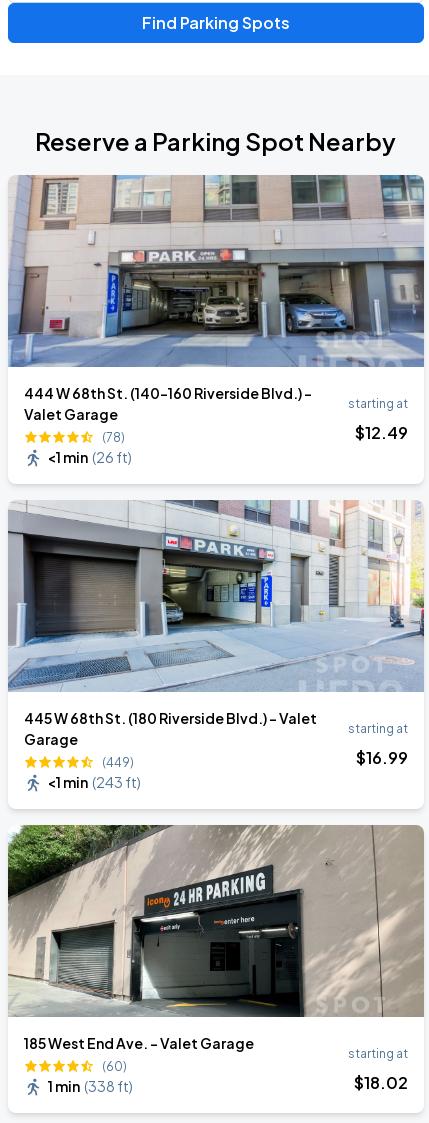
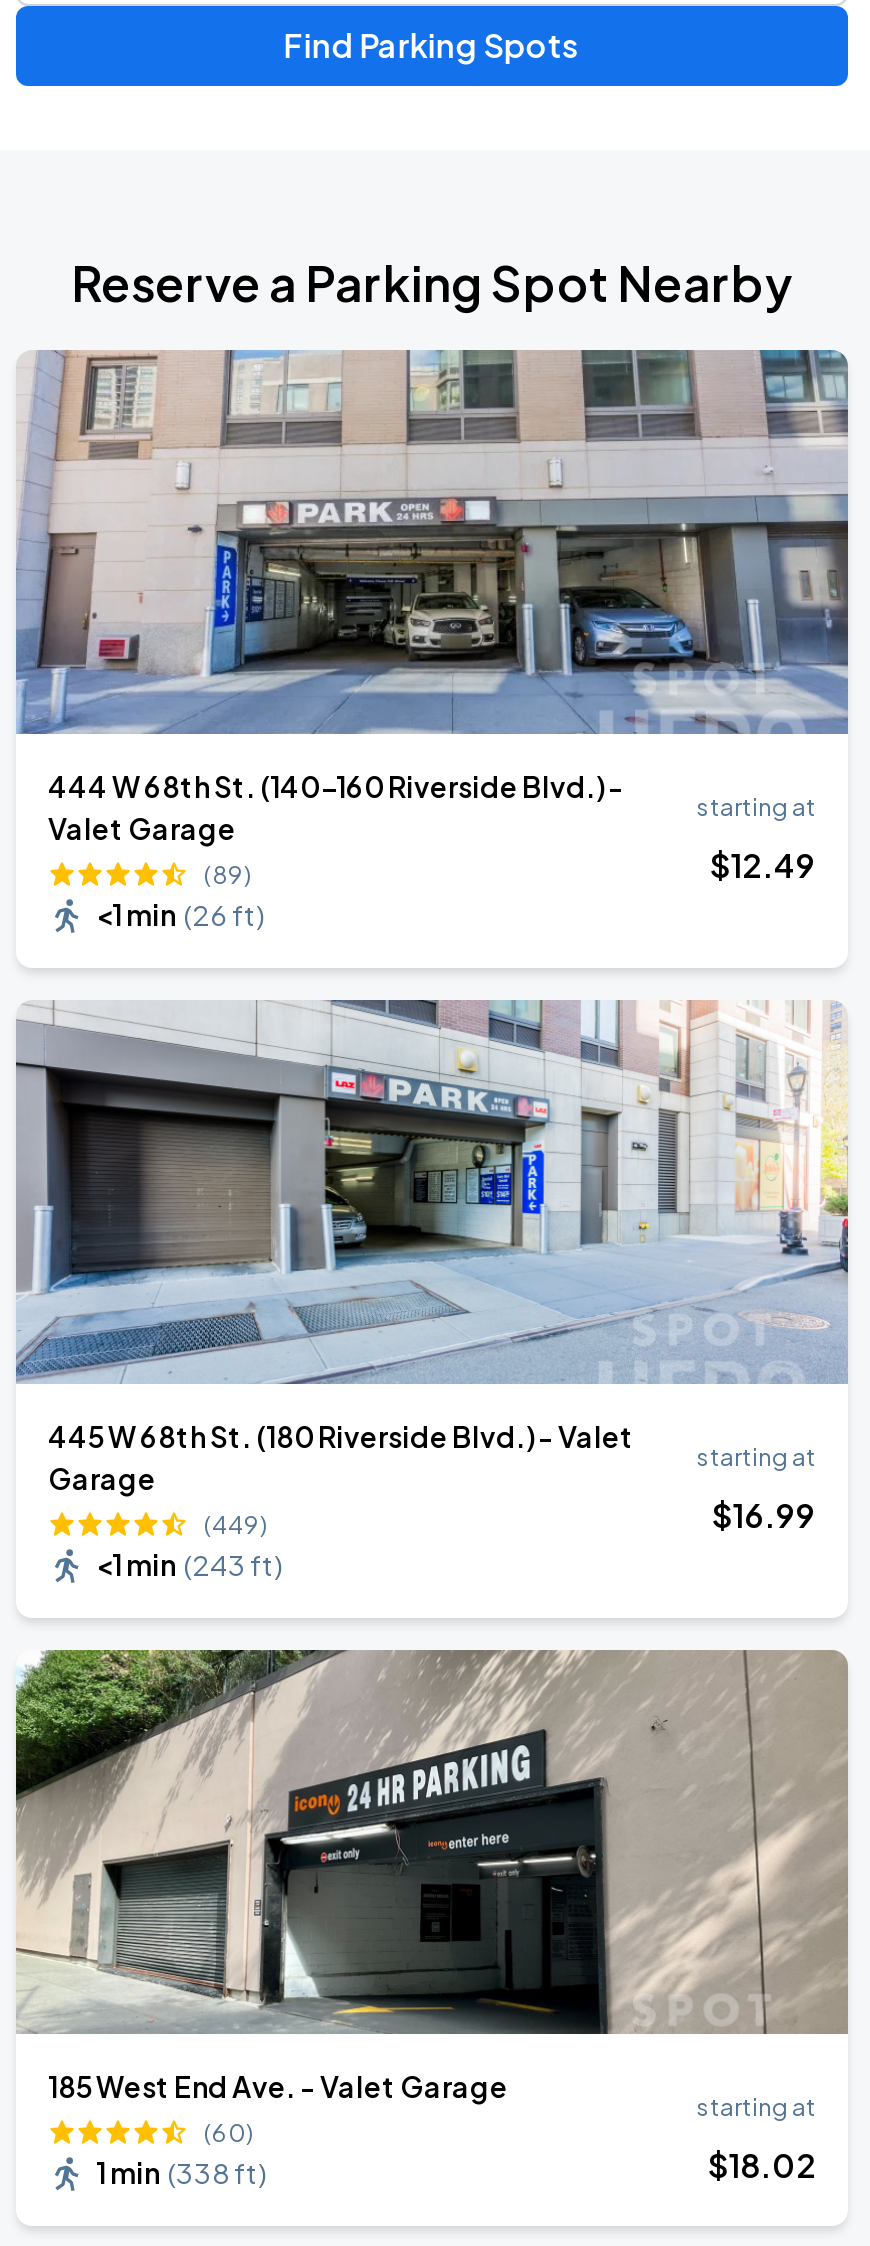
[102,430,125,445] (78) -> [204,860,252,890] (89)

